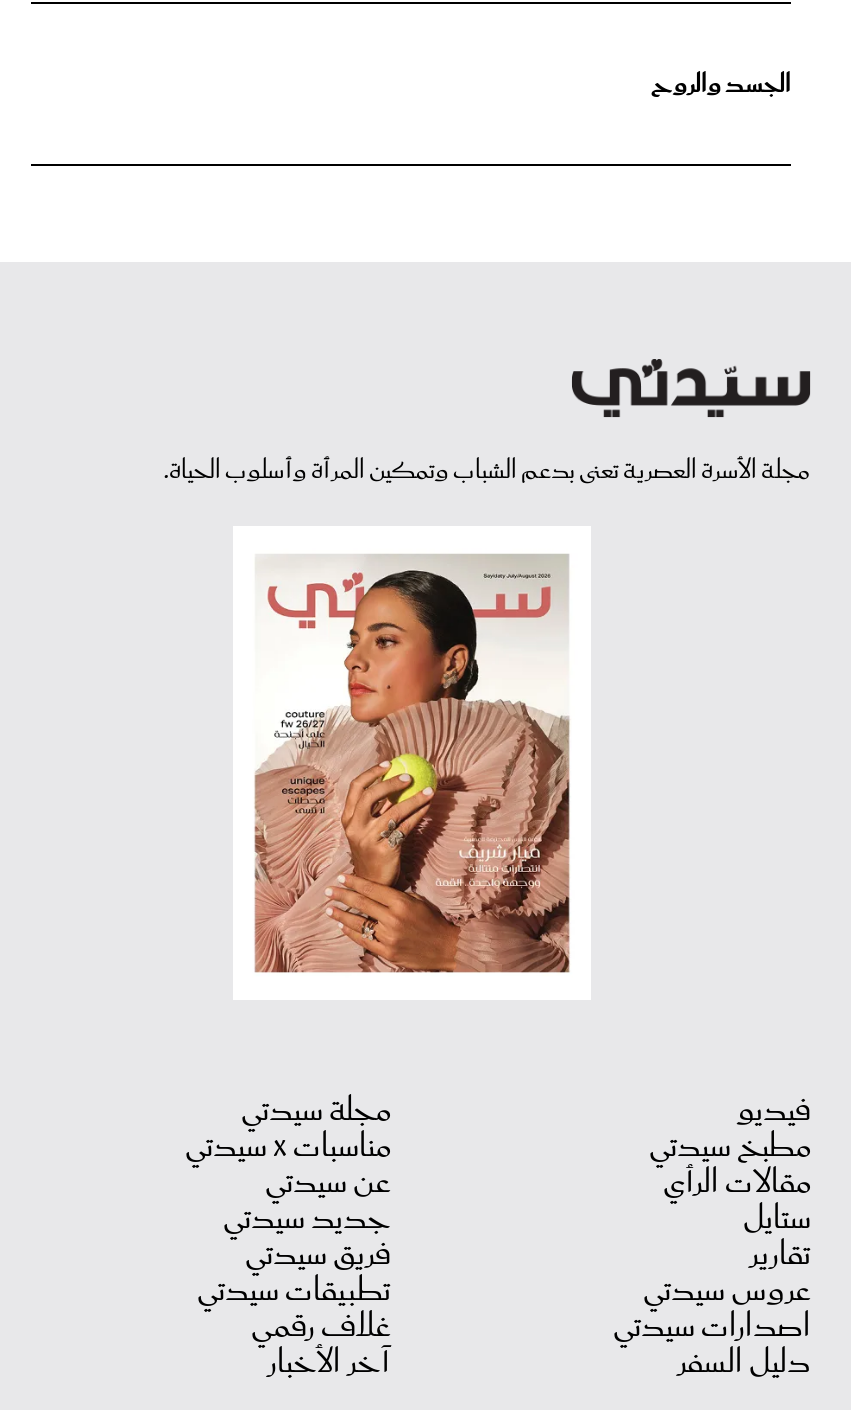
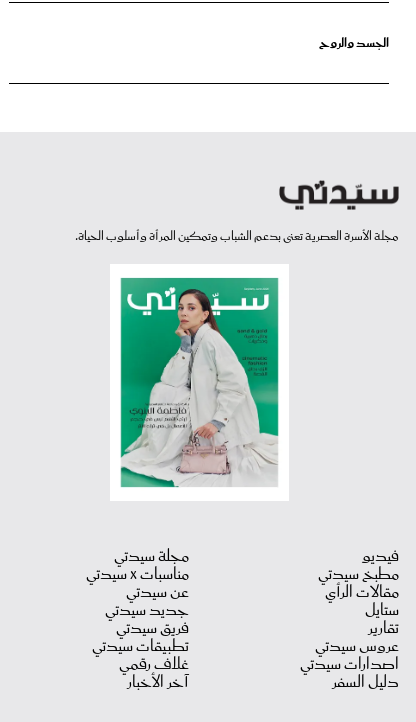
[253,554,571,974] [image] -> [120,277,279,488] [image]

